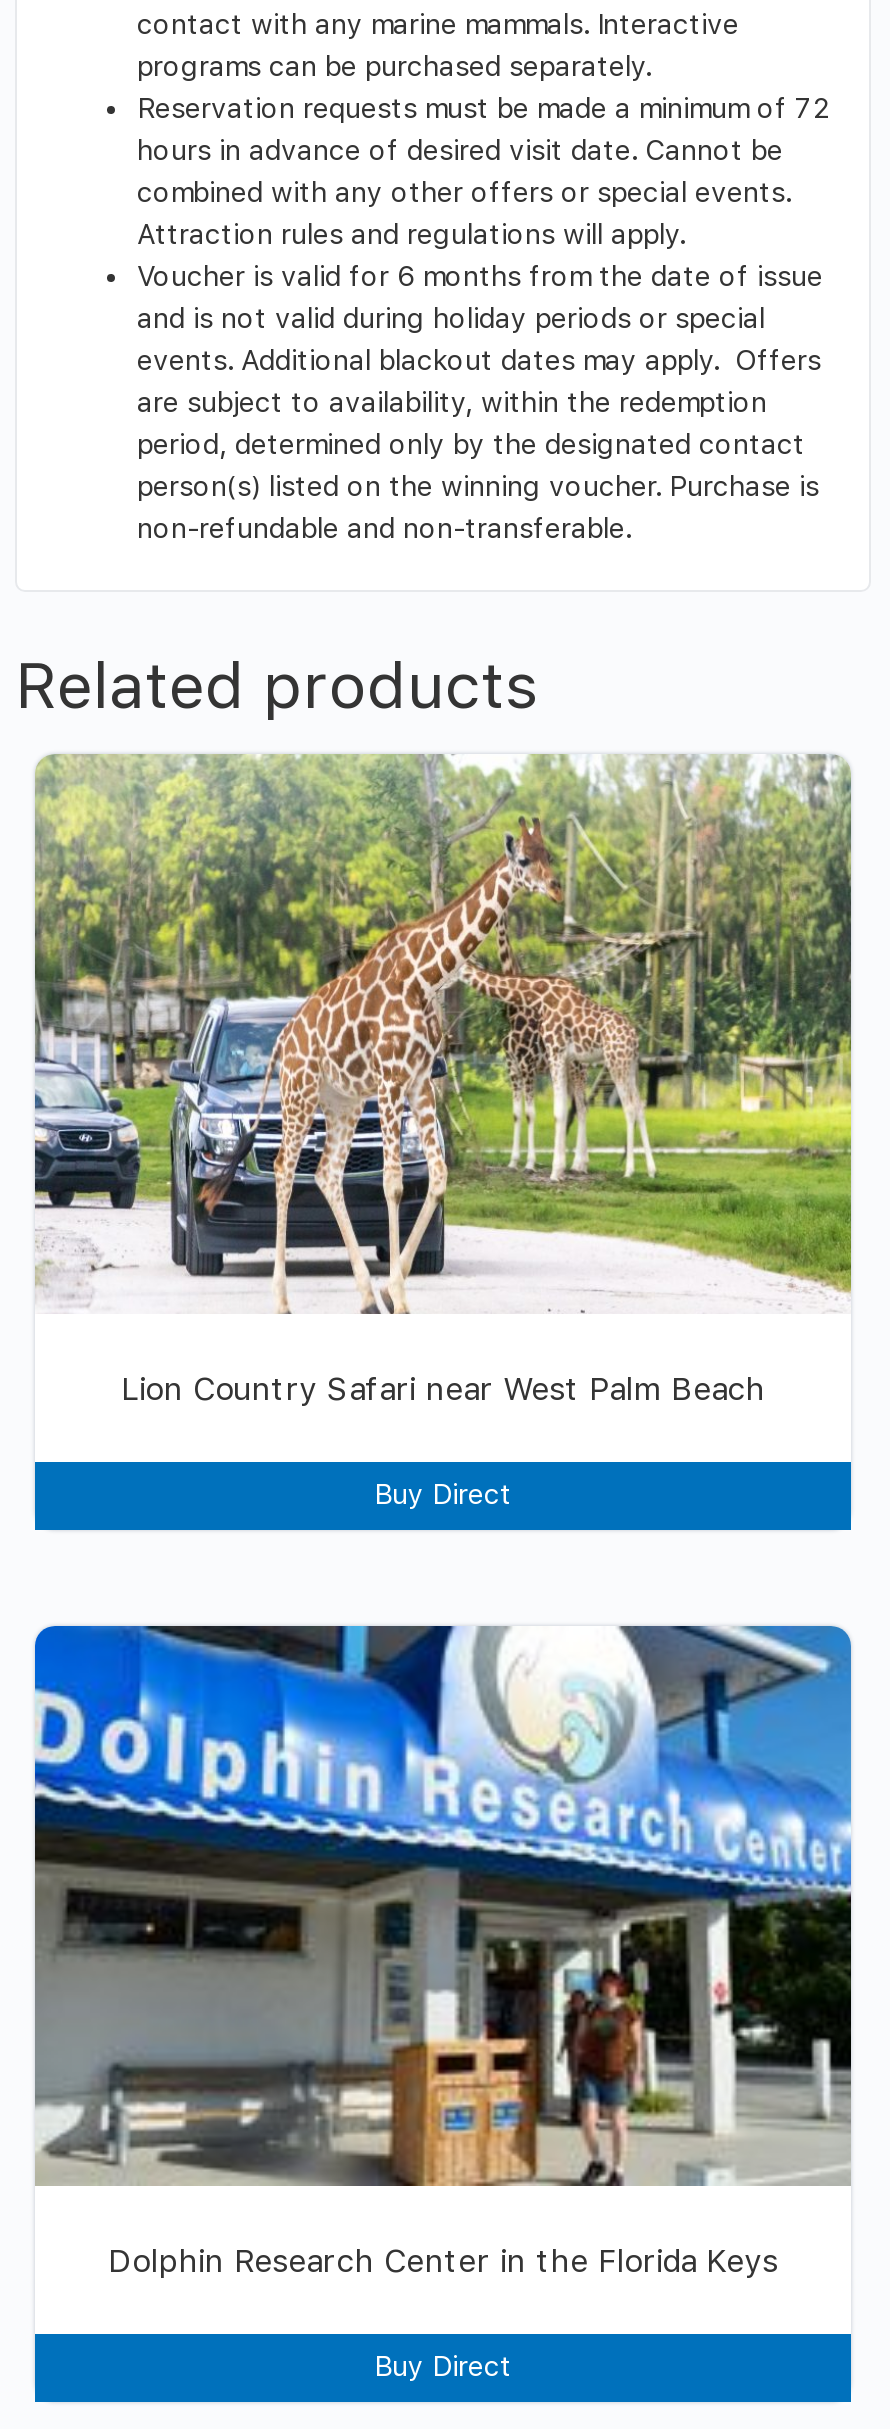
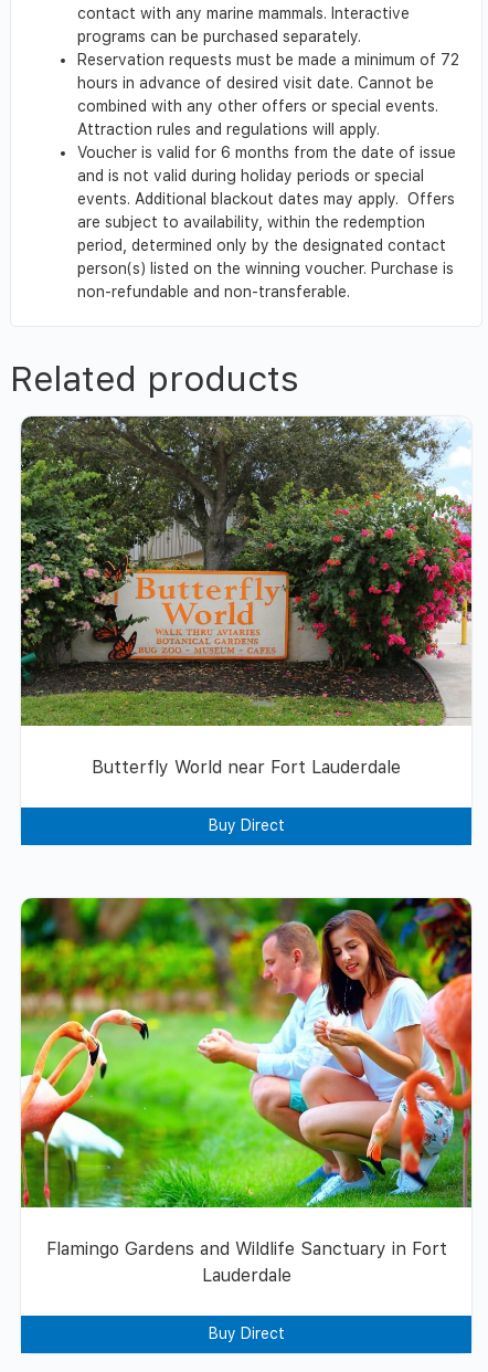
[33,752,853,1408] [image] | Lion Country Safari near West Palm Beach -> [20,415,473,778] [image] | Butterfly World near Fort Lauderdale
[33,1624,853,2280] [image] | Dolphin Research Center in the Florida Keys -> [20,897,473,1286] [image] | Flamingo Gardens and Wildlife Sanctuary in Fort | Lauderdale

